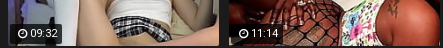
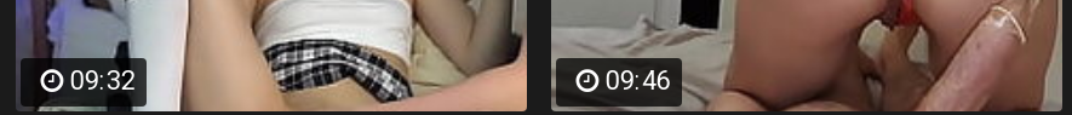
[251,27,278,40] 11:14 -> [605,66,671,97] 09:46

